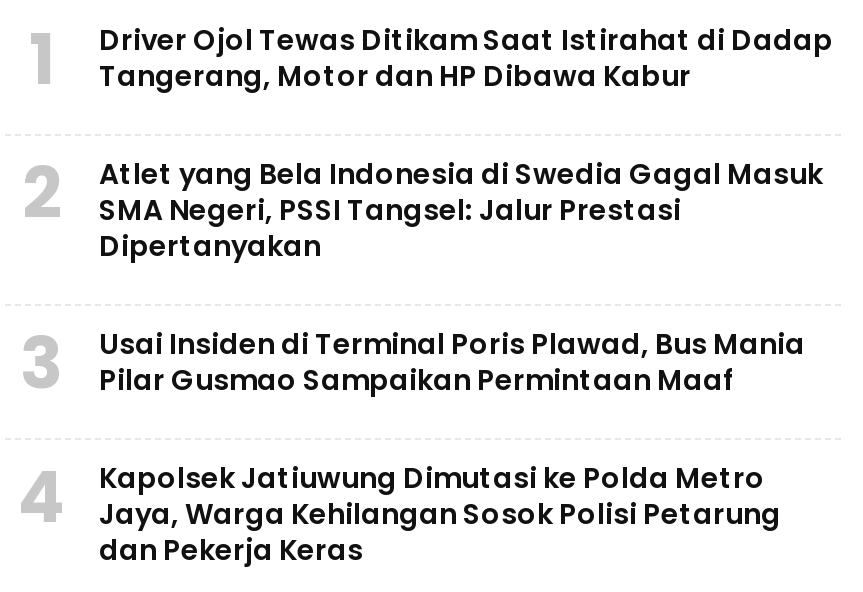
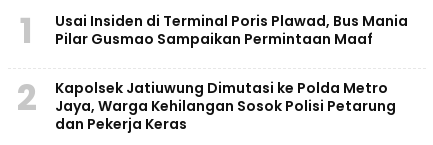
[20,19,833,411] Driver Ojol Tewas Ditikam Saat Istirahat di Dadap | Tangerang, Motor dan HP Dibawa Kabur | 2 | Atlet yang Bela Indonesia di Swedia Gagal Masuk | SMA Negeri, PSSI Tangsel: Jalur Prestasi | Dipertanyakan | 3 -> none
[18,447,781,545] 4 Kapolsek Jatiuwung Dimutasi ke Polda Metro Jaya, Warga Kehilangan Sosok Polisi Petarung -> [16,72,396,121] 2 Kapolsek Jatiuwung Dimutasi ke Polda Metro Jaya, Warga Kehilangan Sosok Polisi Petarung

